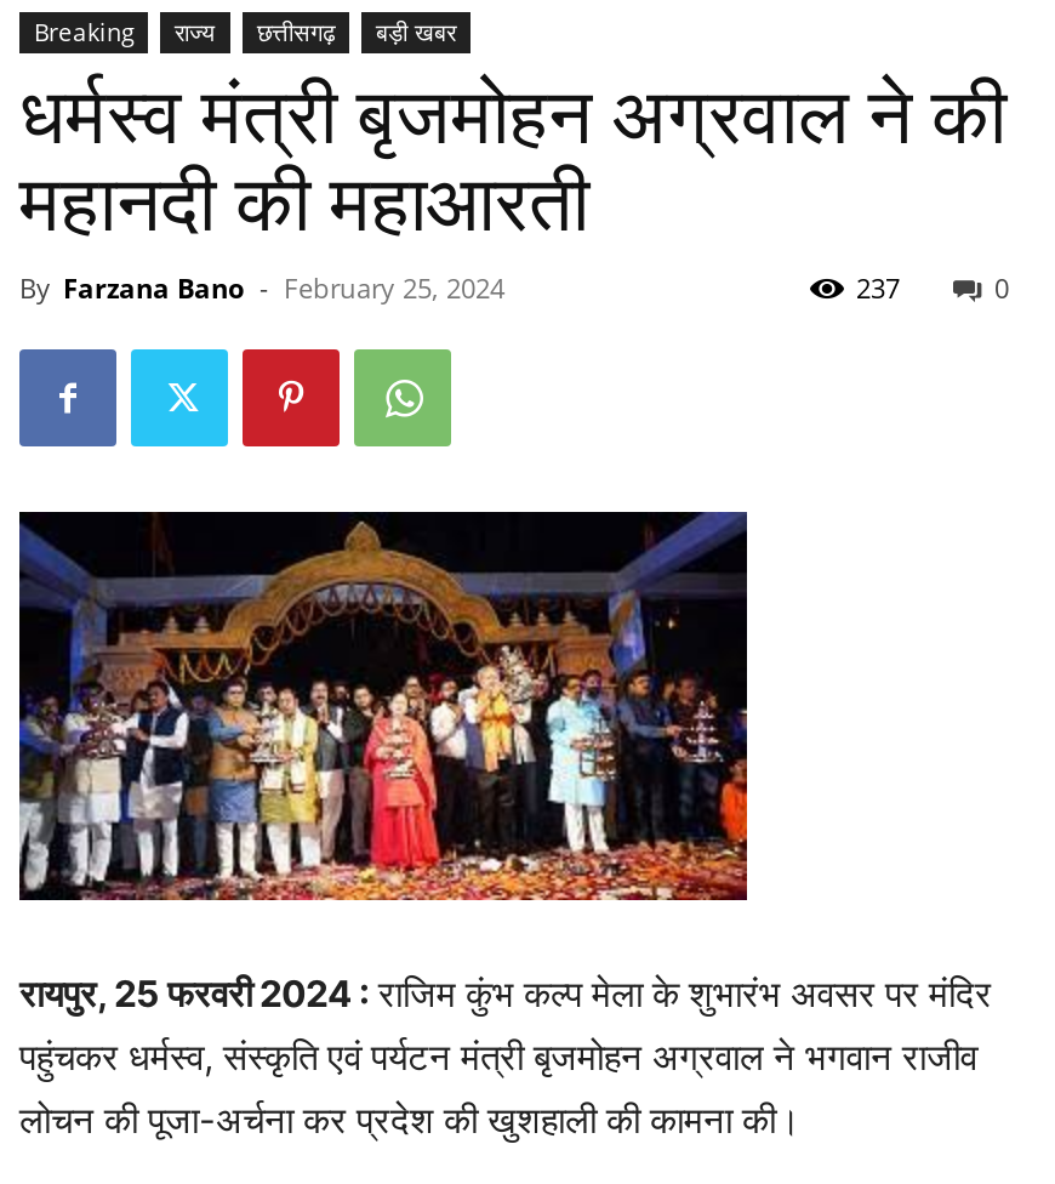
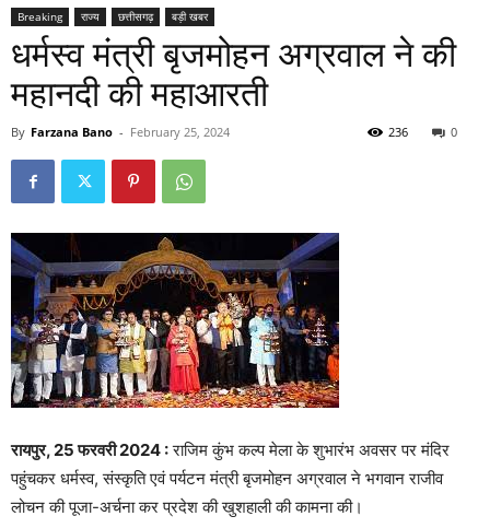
[856,269,900,306] 237 -> [388,124,408,140] 236

